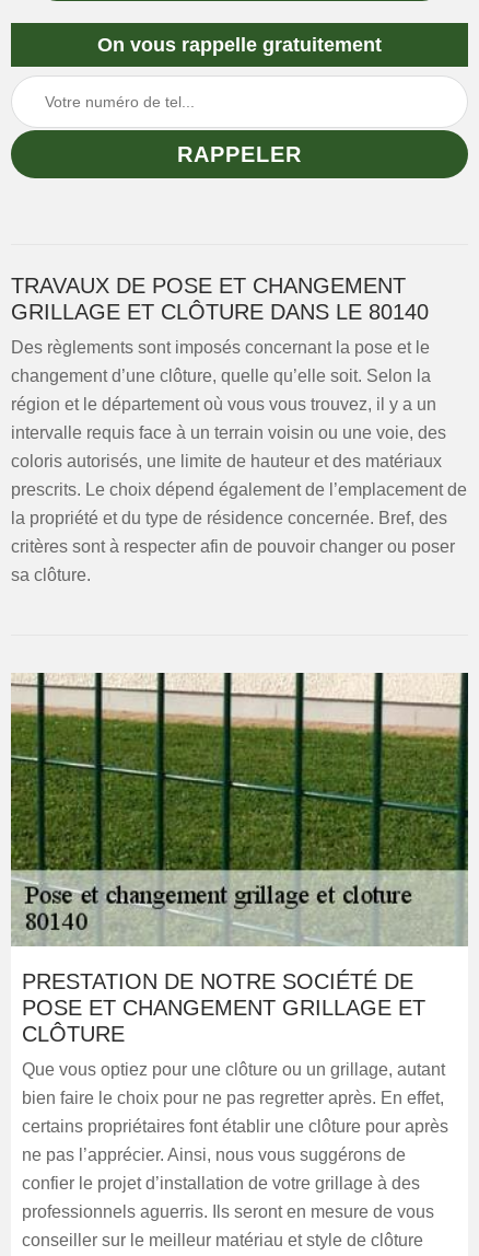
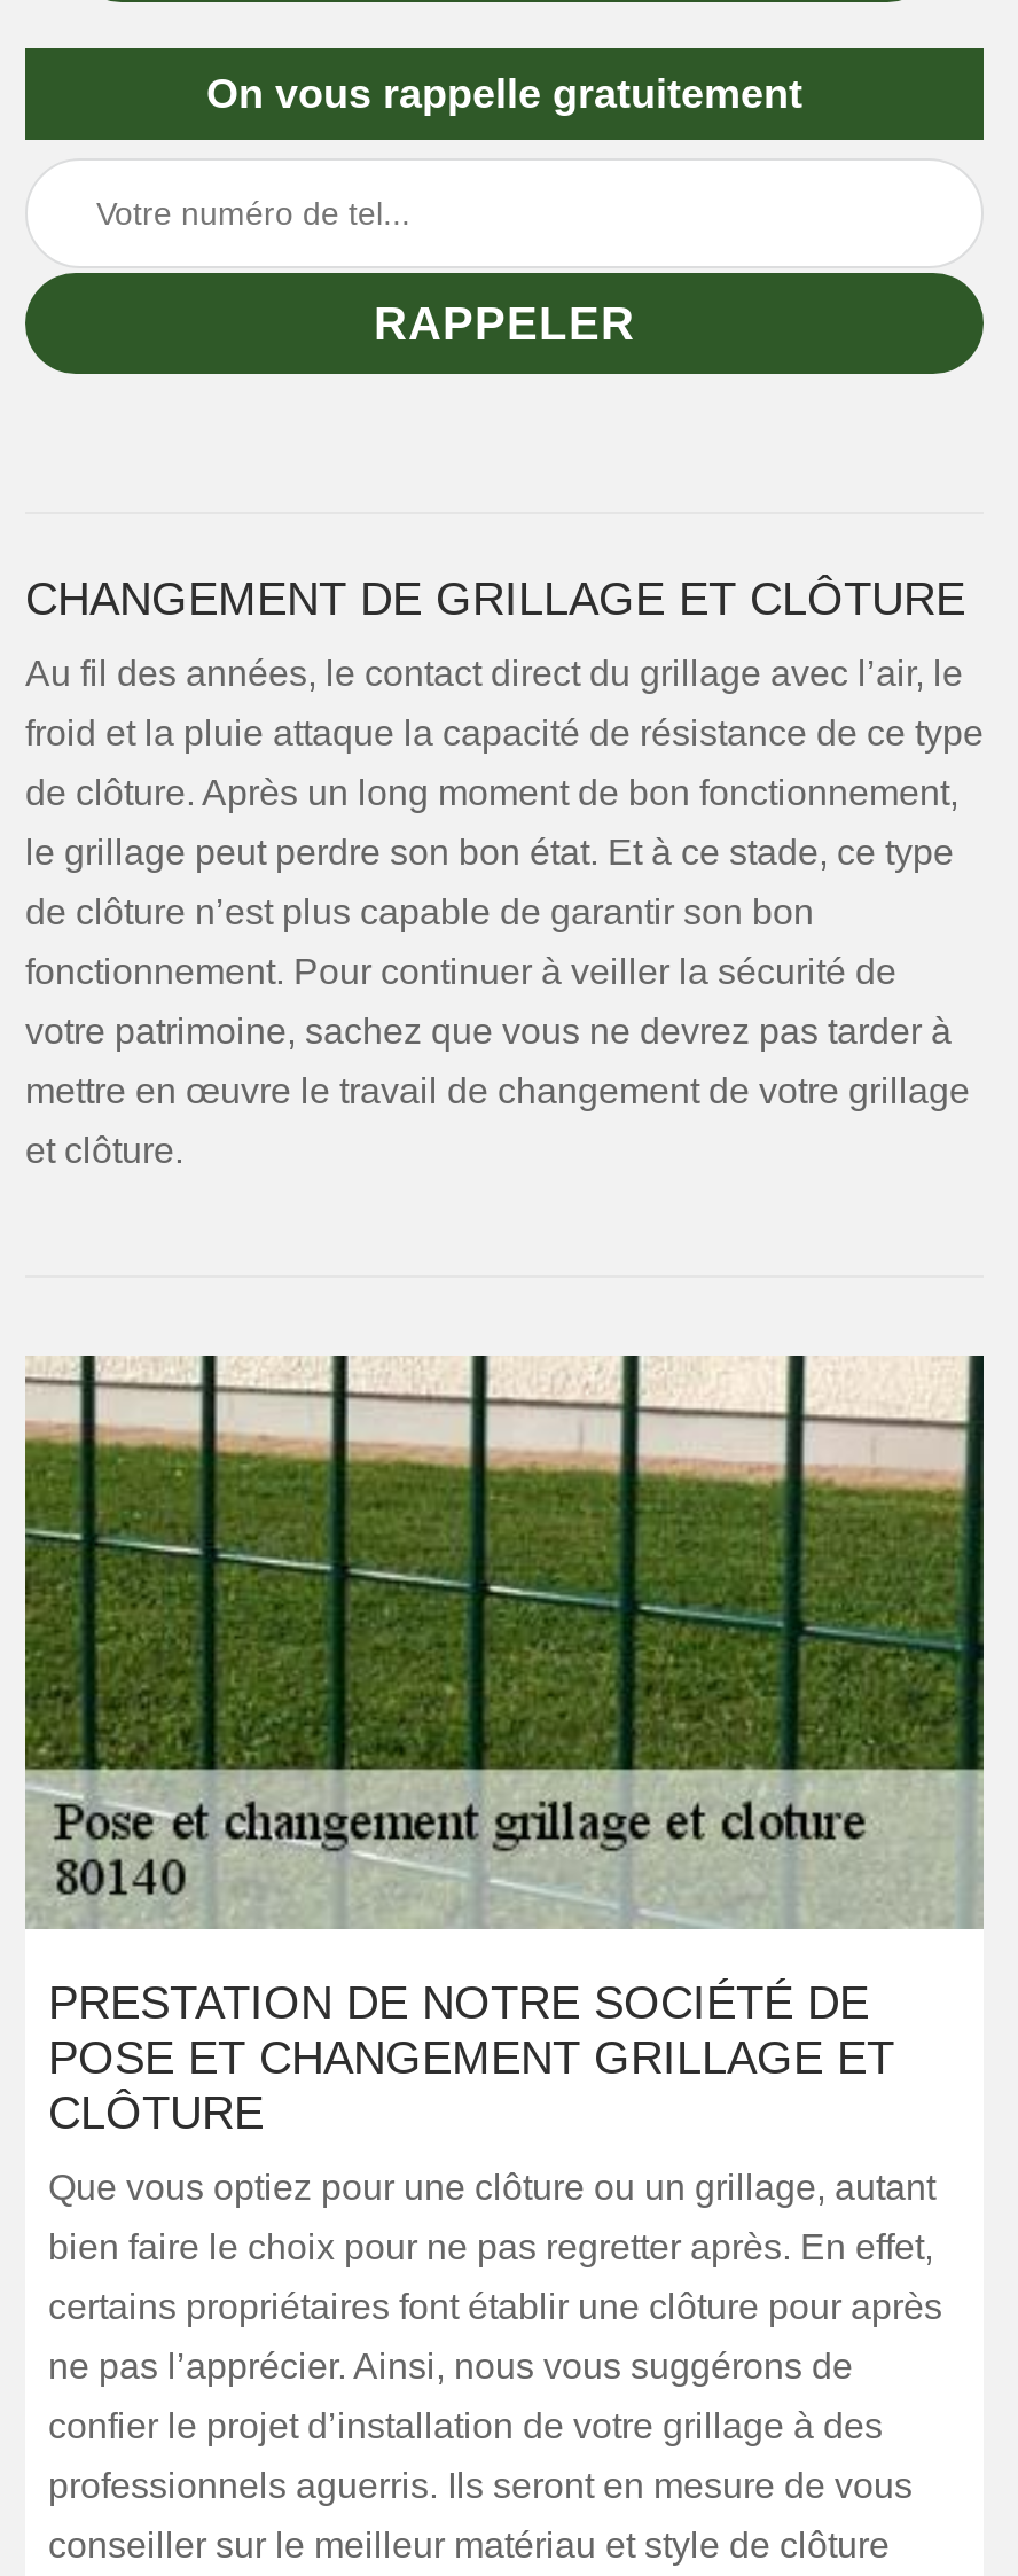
[11,274,429,324] TRAVAUX DE POSE ET CHANGEMENT | GRILLAGE ET CLÔTURE DANS LE 80140 -> [25,573,965,624] CHANGEMENT DE GRILLAGE ET CLÔTURE
[11,338,430,357] Des règlements sont imposés concernant la pose et le -> [25,654,963,693] Au fil des années, le contact direct du grillage avec l’air, le
[11,367,431,385] changement d’une clôture, quelle qu’elle soit. Selon la -> [25,713,984,752] froid et la pluie attaque la capacité de résistance de ce type
[11,395,436,414] région et le département où vous vous trouvez, il y a un -> [25,773,958,812] de clôture. Après un long moment de bon fonctionnement,
[11,423,446,442] intervalle requis face à un terrain voisin ou une voie, des -> [25,833,954,872] le grillage peut perdre son bon état. Et à ce stade, ce type
[11,452,442,470] coloris autorisés, une limite de hauteur et des matériaux -> [25,892,814,931] de clôture n’est plus capable de garantir son bon
[11,480,467,499] prescrits. Le choix dépend également de l’emplacement de -> [25,952,896,991] fonctionnement. Pour continuer à veiller la sécurité de
[11,509,447,527] la propriété et du type de résidence concernée. Bref, des -> [25,1012,952,1051] votre patrimoine, sachez que vous ne devrez pas tarder à
[11,537,455,556] critères sont à respecter afin de pouvoir changer ou poser -> [25,1071,970,1110] mettre en œuvre le travail de changement de votre grillage
[11,566,91,584] sa clôture. -> [25,1131,183,1170] et clôture.

